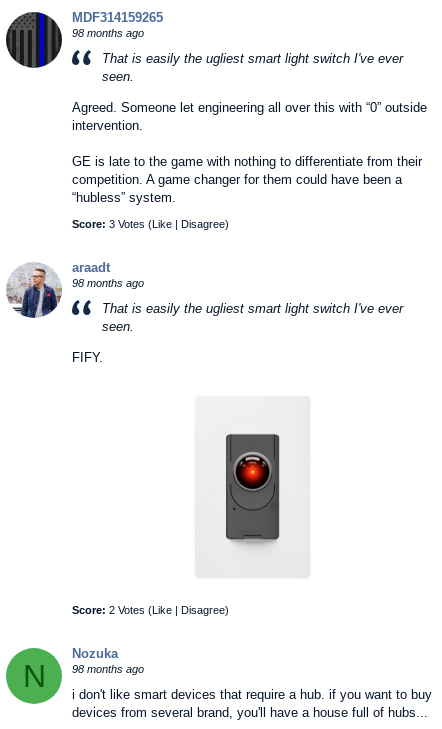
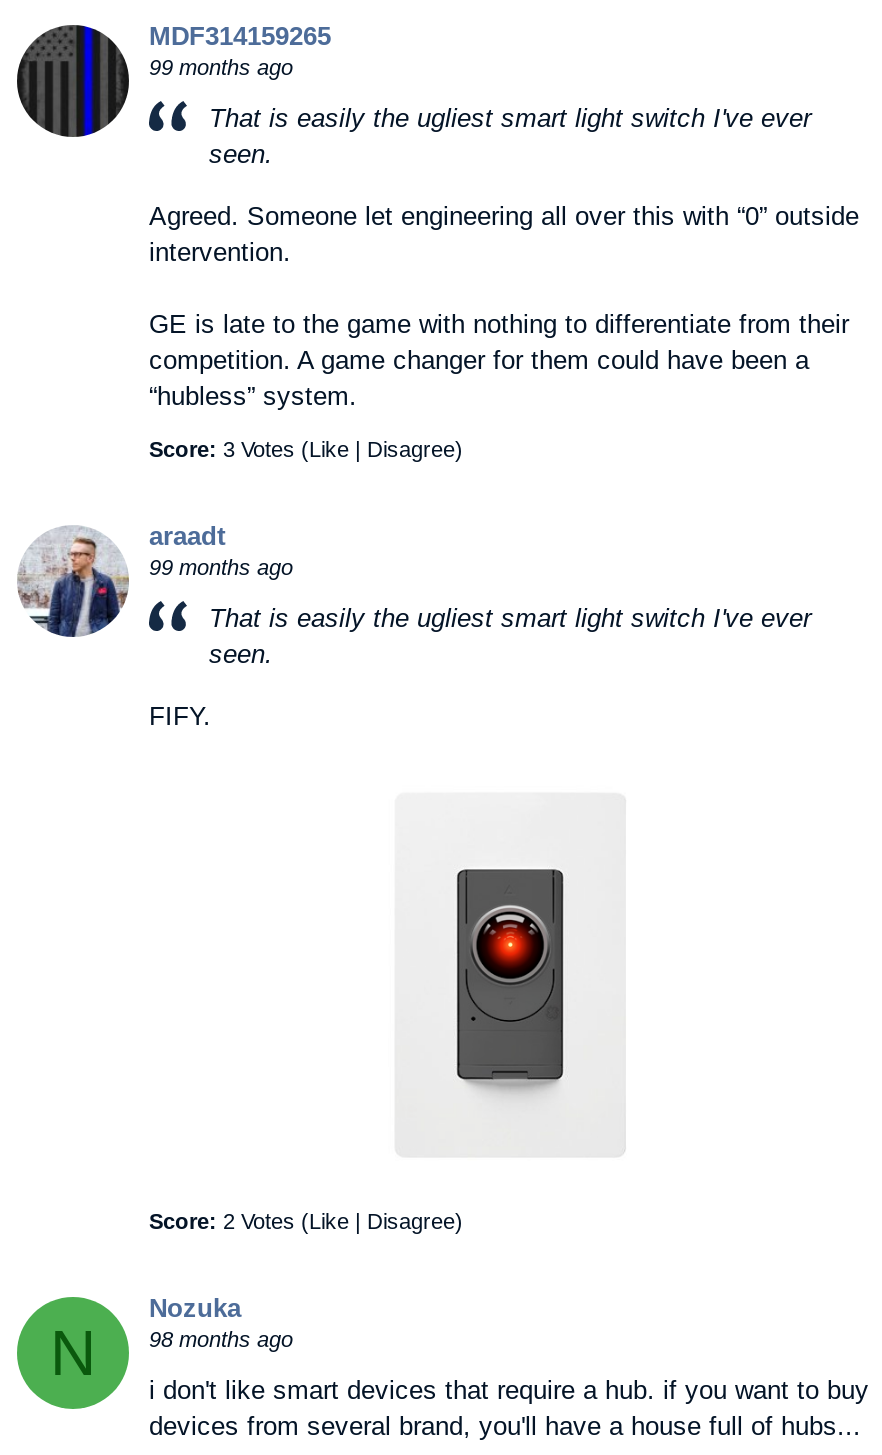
[72,27,144,39] 98 months ago -> [149,55,293,79] 99 months ago
[72,277,144,289] 98 months ago -> [149,555,293,579] 99 months ago

